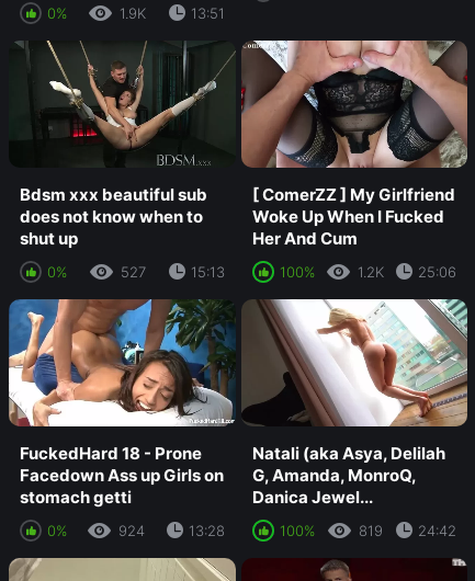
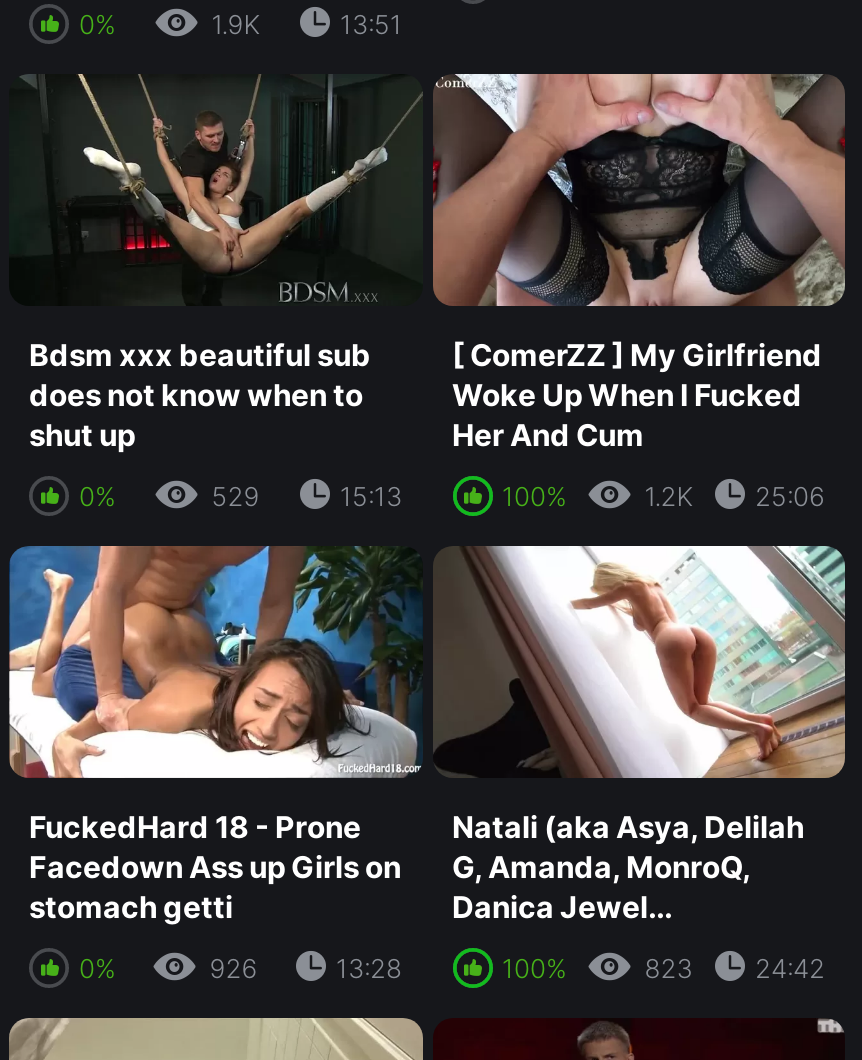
[120,263,146,280] 527 -> [211,479,259,511] 529
[119,522,145,539] 924 -> [209,952,257,984] 926
[358,522,383,539] 819 -> [645,952,693,984] 823

